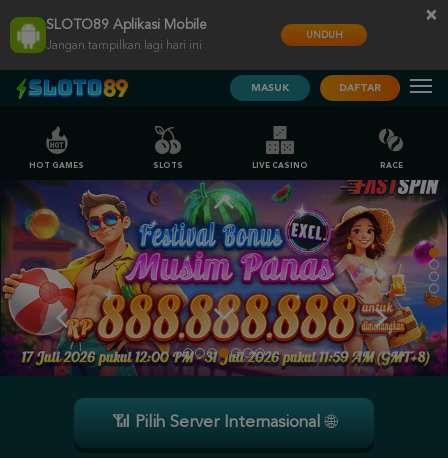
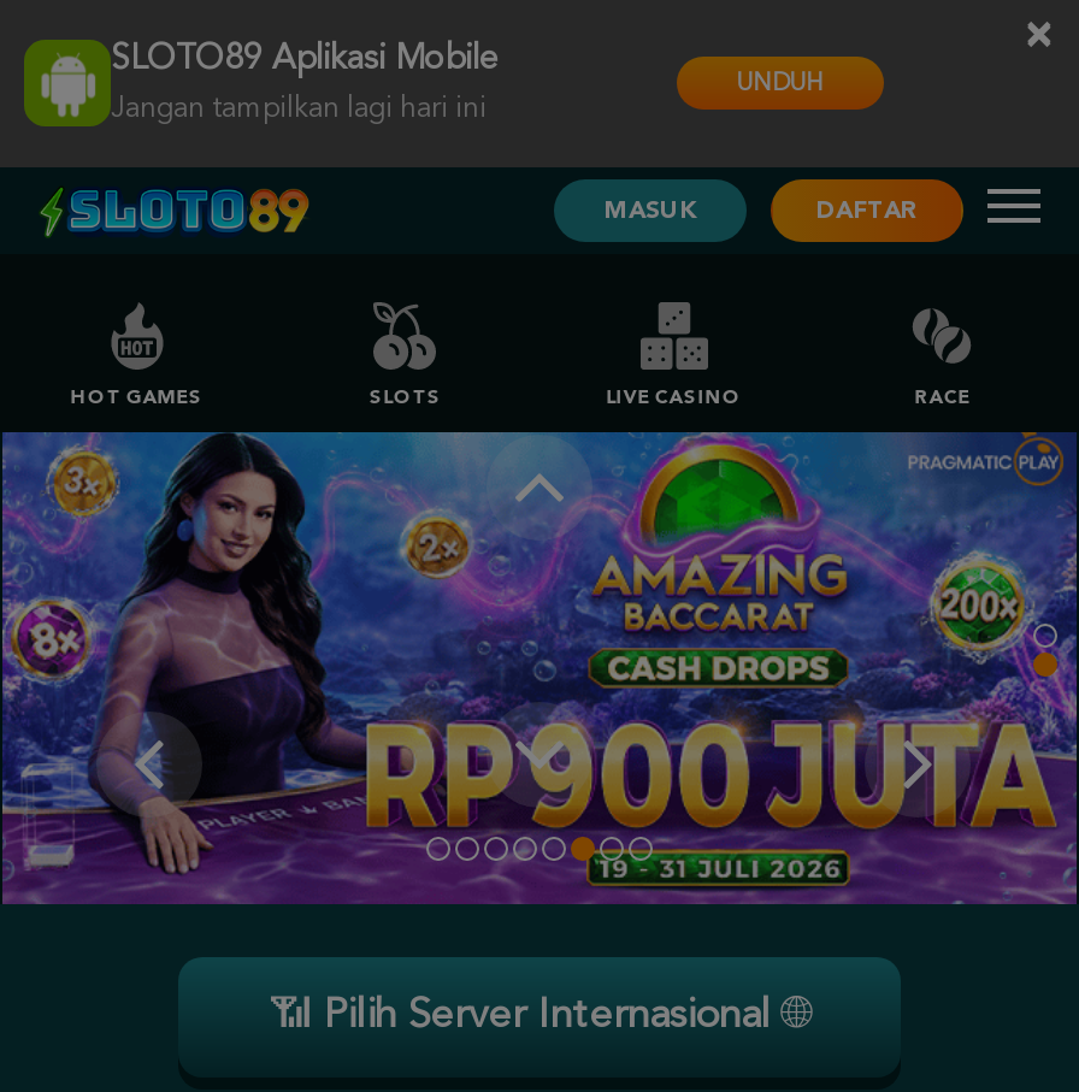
[3,179,445,376] [image] -> [7,430,1072,907] [image]

